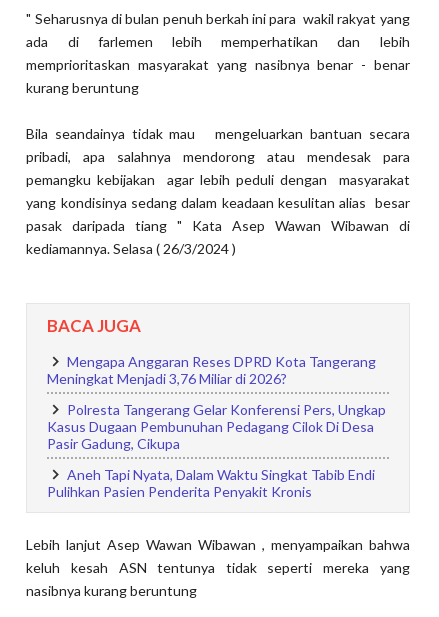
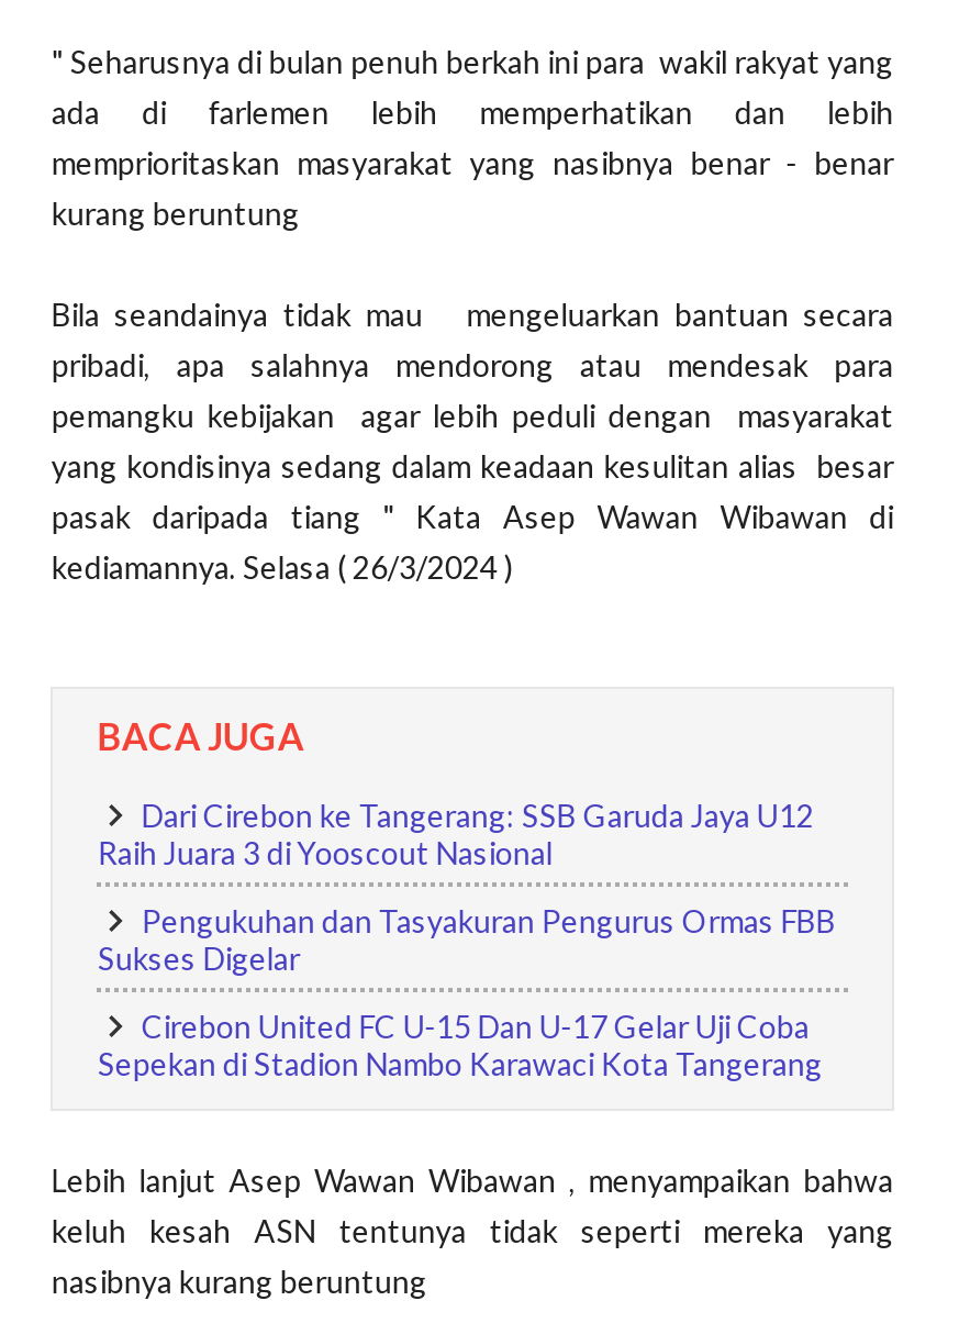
[47,353,376,387] Mengapa Anggaran Reses DPRD Kota Tangerang | Meningkat Menjadi 3,76 Miliar di 2026? -> [98,797,814,871] Dari Cirebon ke Tangerang: SSB Garuda Jaya U12 | Raih Juara 3 di Yooscout Nasional
[47,401,386,452] Polresta Tangerang Gelar Konferensi Pers, Ungkap | Kasus Dugaan Pembunuhan Pedagang Cilok Di Desa | Pasir Gadung, Cikupa -> [98,902,836,977] Pengukuhan dan Tasyakuran Pengurus Ormas FBB | Sukses Digelar
[47,466,375,500] Aneh Tapi Nyata, Dalam Waktu Singkat Tabib Endi | Pulihkan Pasien Penderita Penyakit Kronis -> [98,1008,823,1082] Cirebon United FC U-15 Dan U-17 Gelar Uji Coba | Sepekan di Stadion Nambo Karawaci Kota Tangerang

